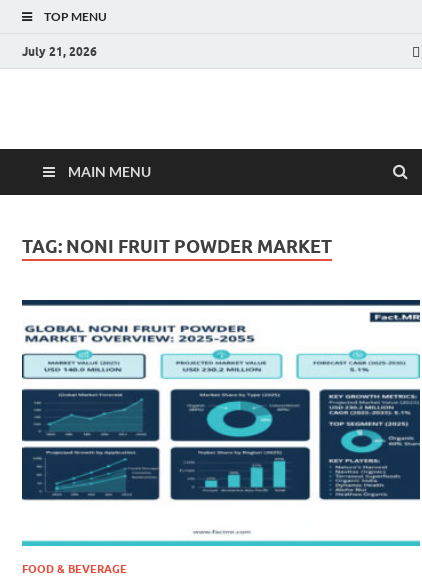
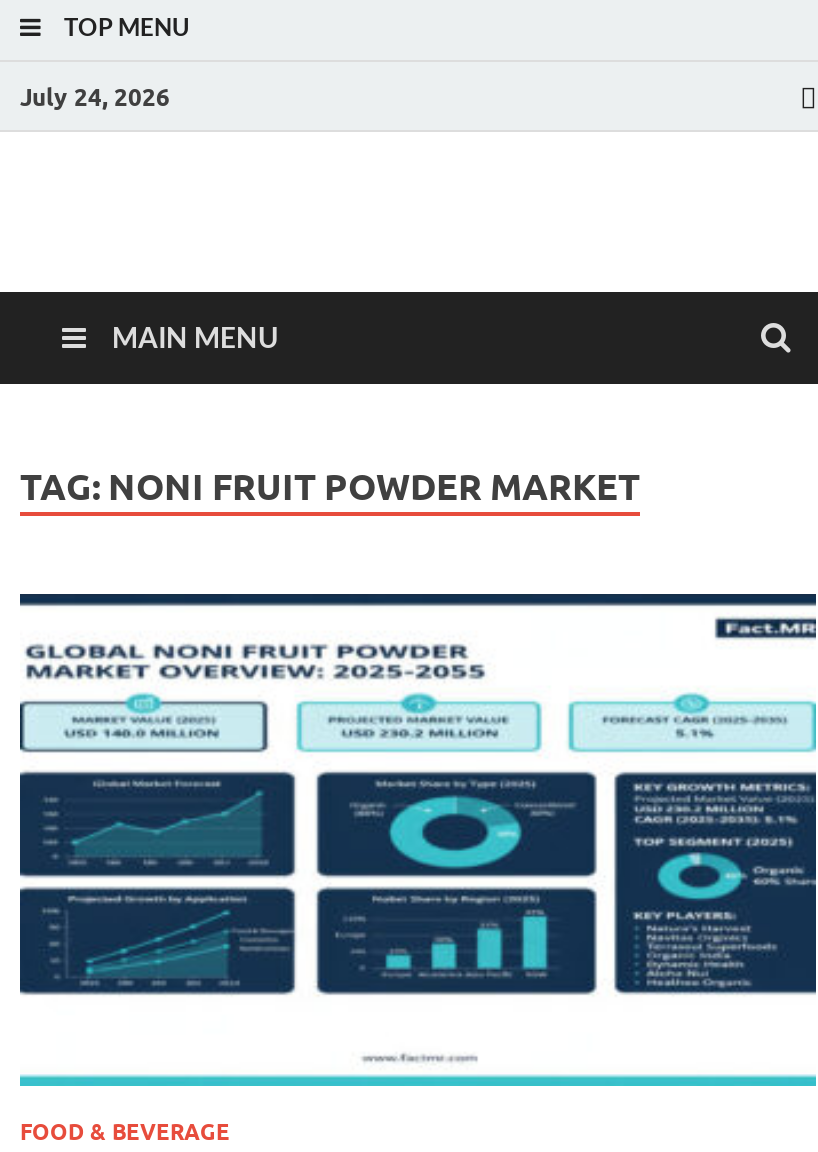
[22,43,97,58] July 21, 2026 -> [20,81,170,111] July 24, 2026

